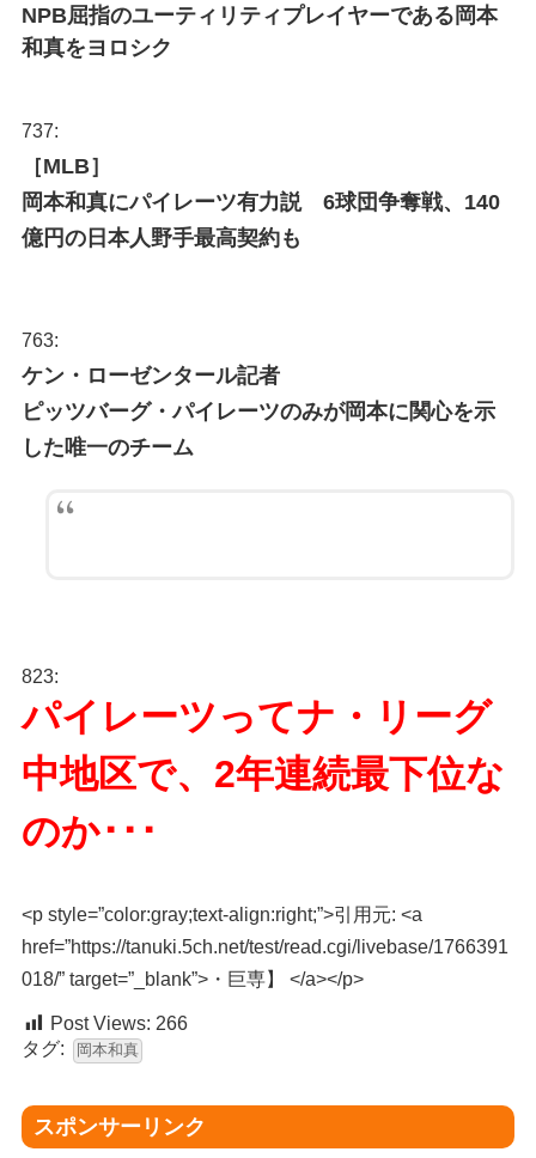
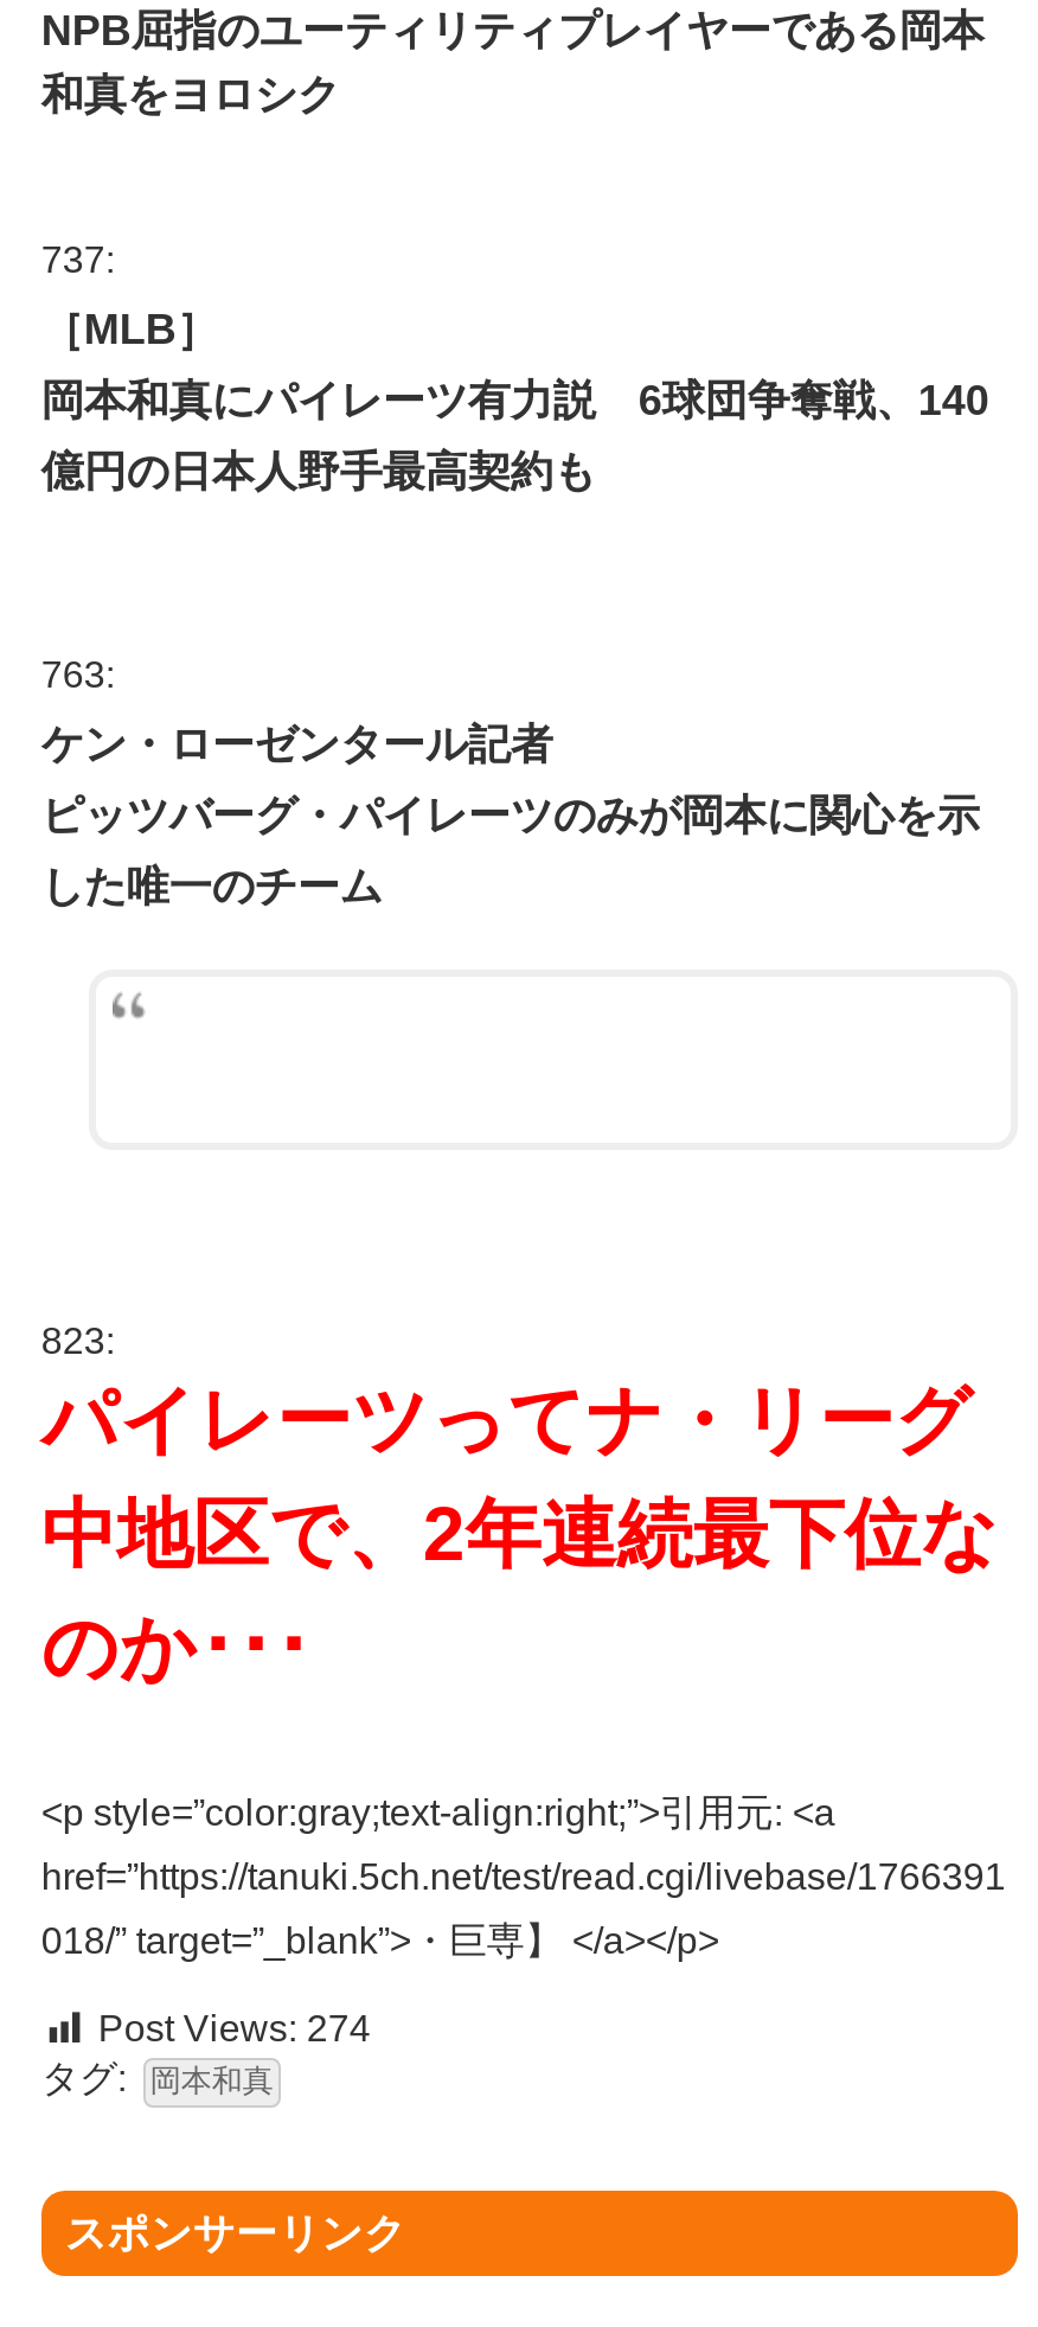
[50,1014,188,1034] Post Views: 266 -> [98,2009,371,2049] Post Views: 274

